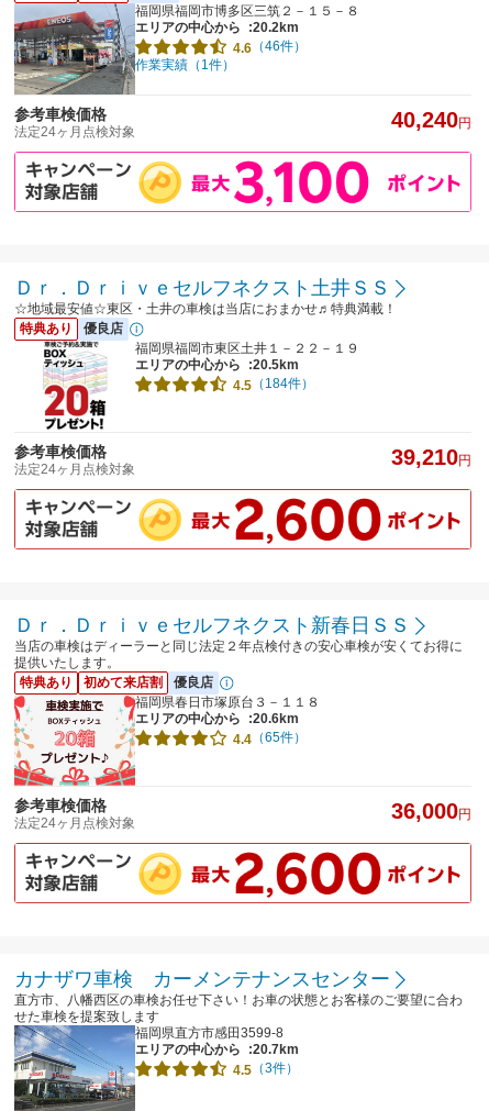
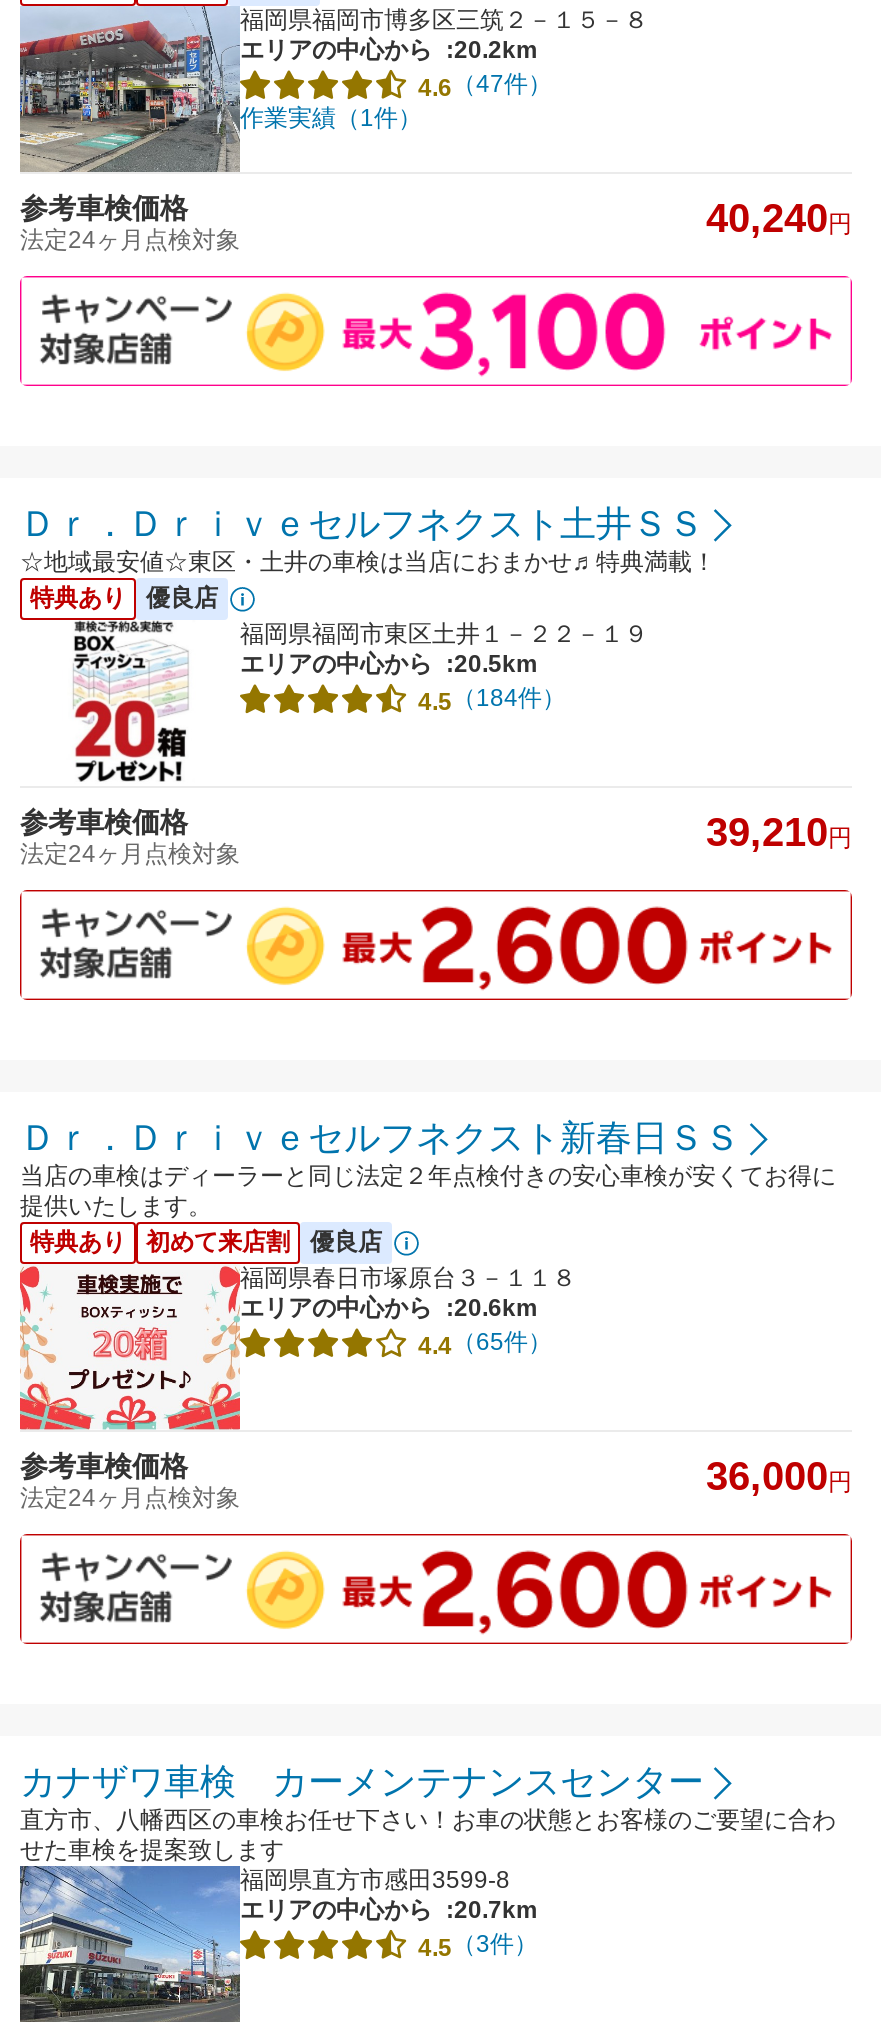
[233,39,307,56] 4.6（46件） -> [418,70,552,102] 4.6（47件）

